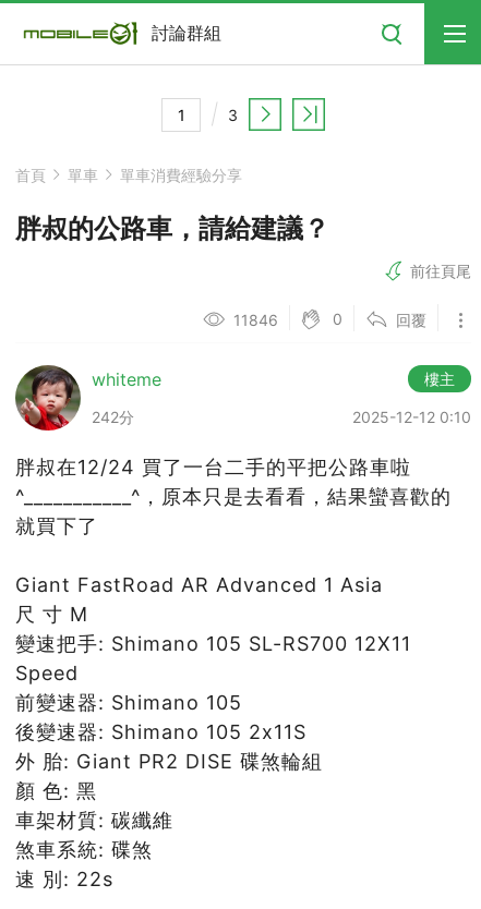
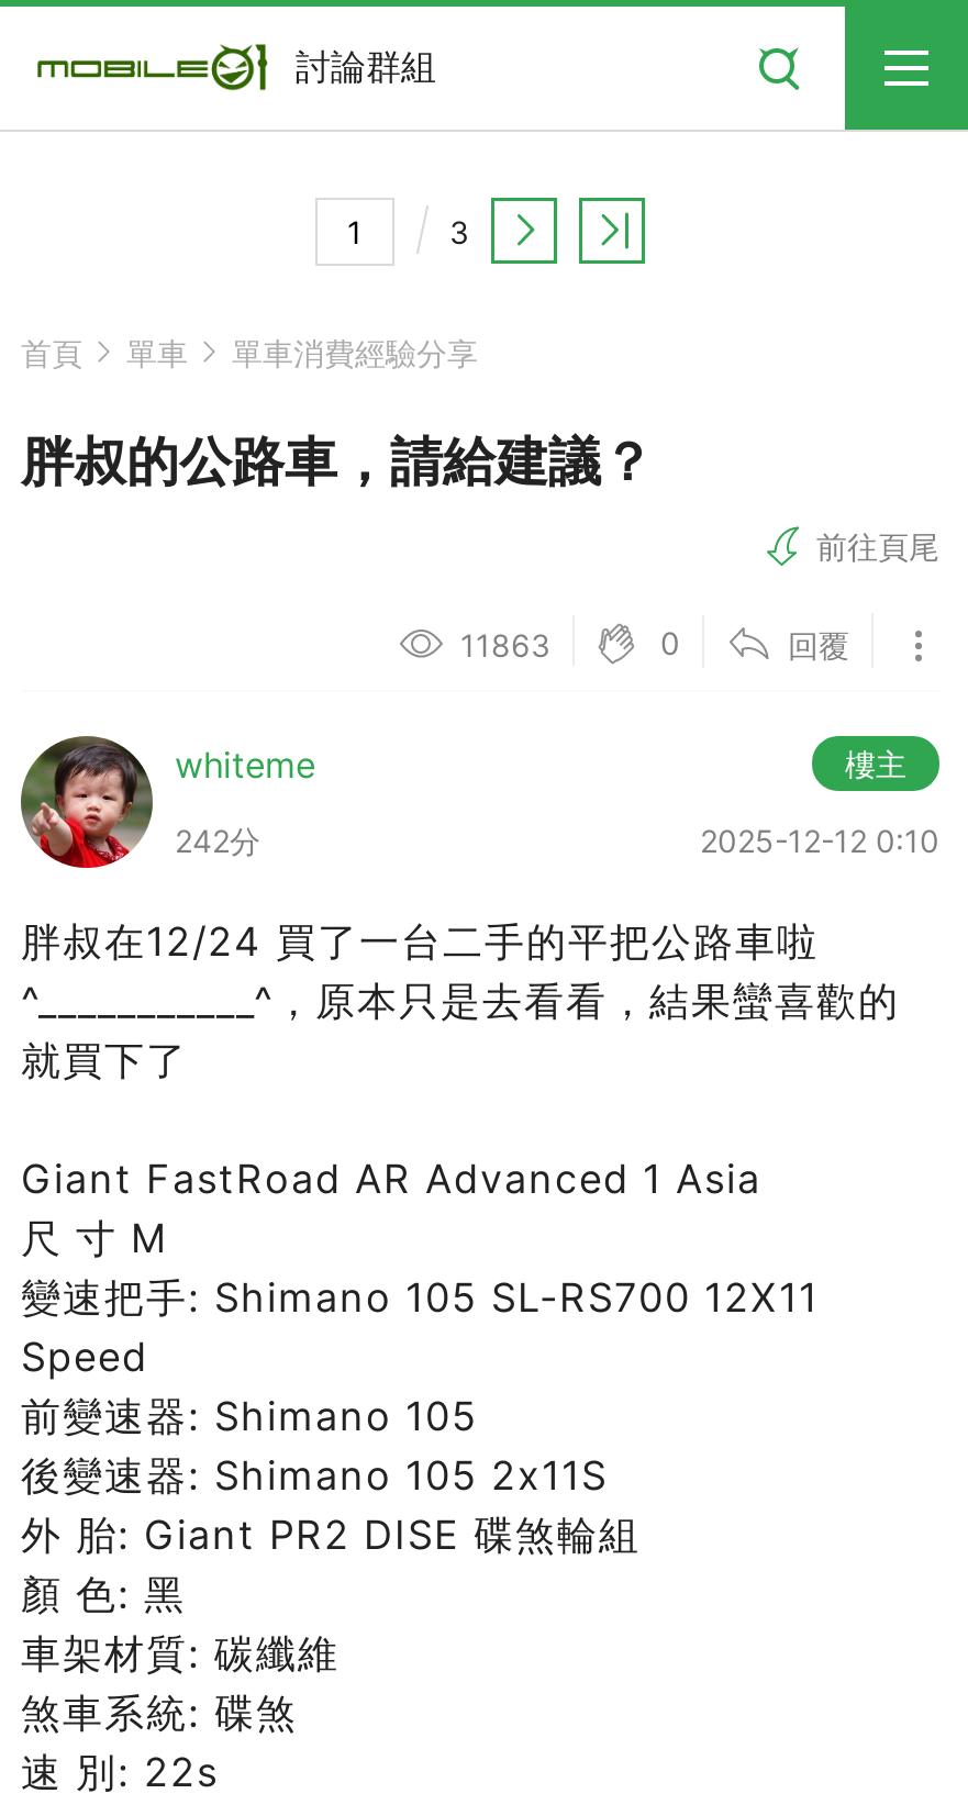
[233,311,278,329] 11846 -> [460,626,550,663] 11863

